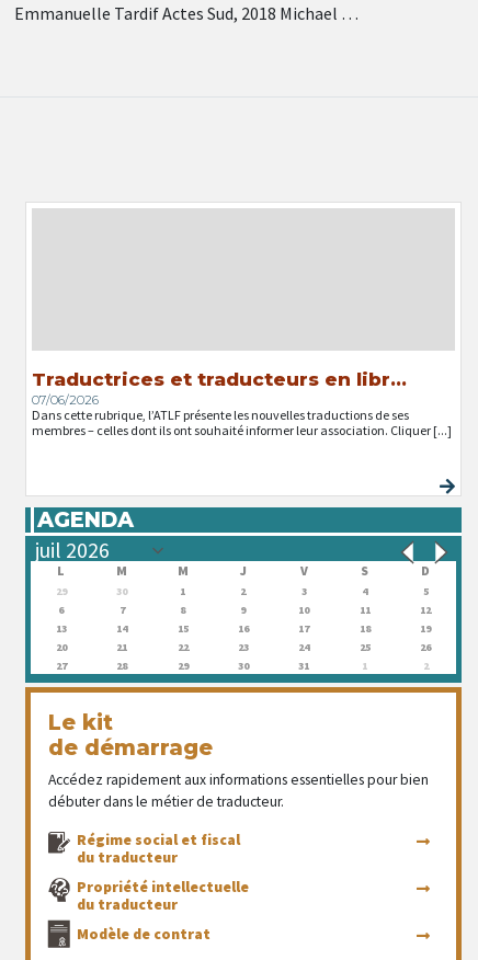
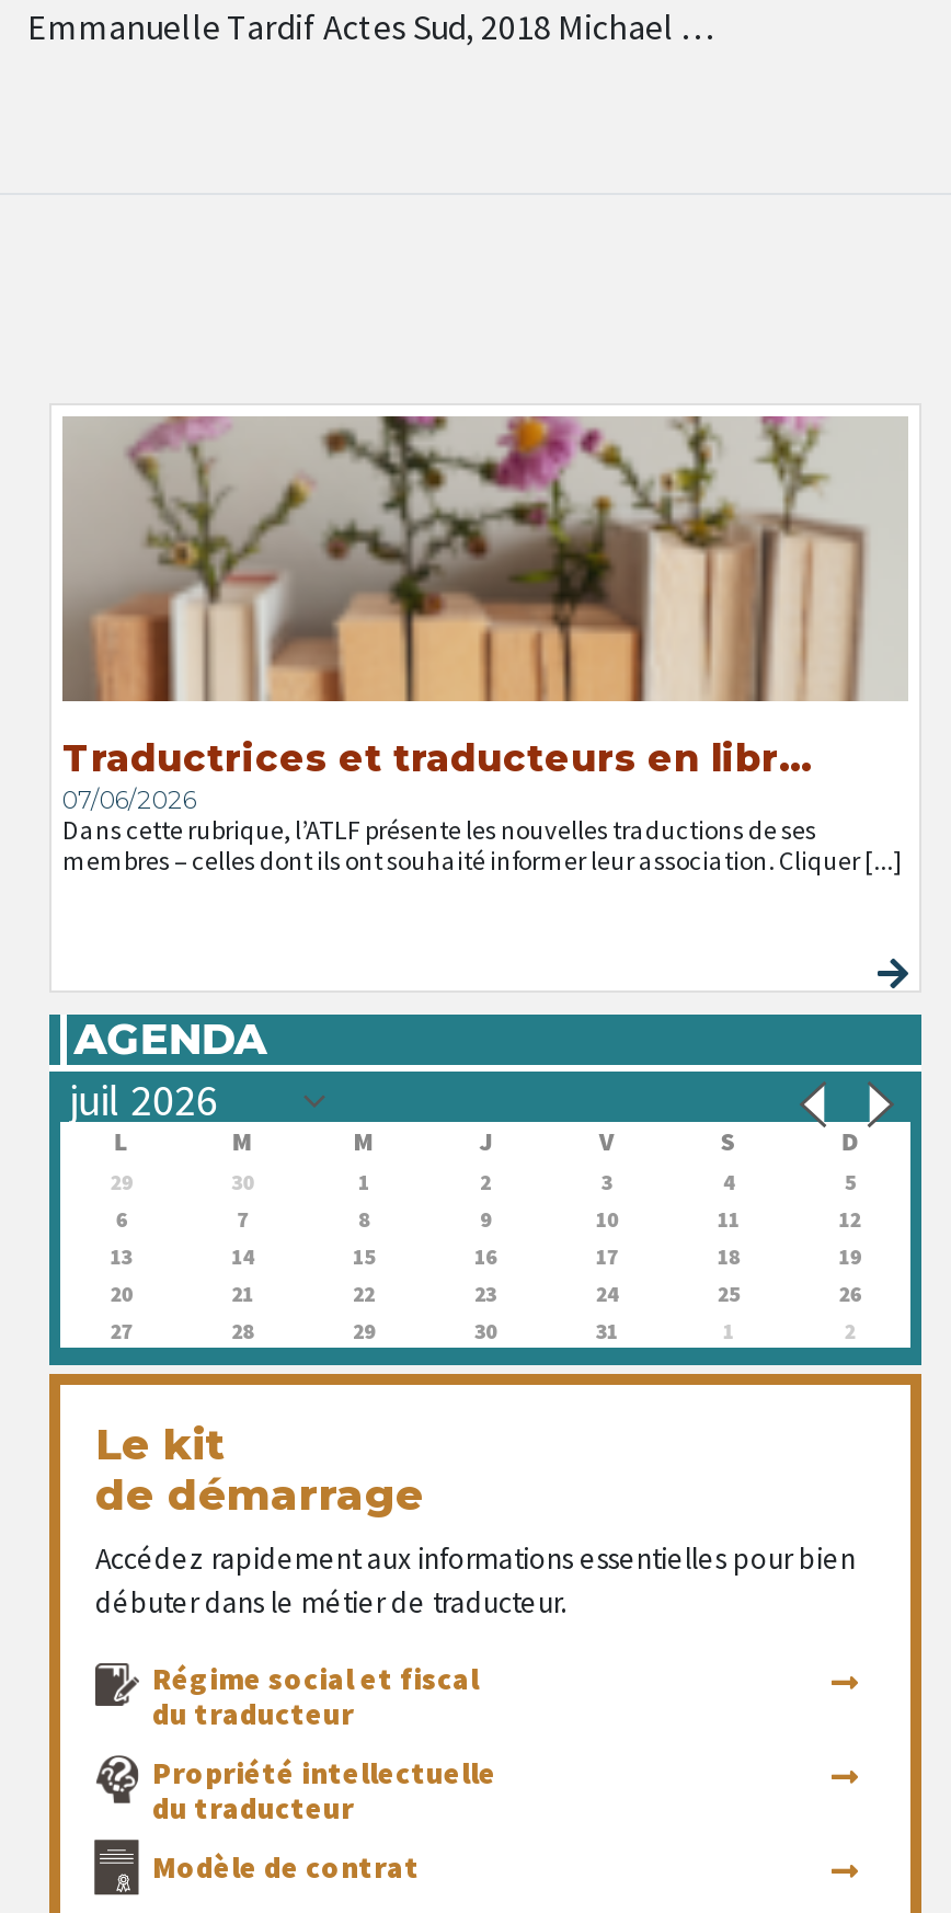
none -> [62,414,873,703] [image]

